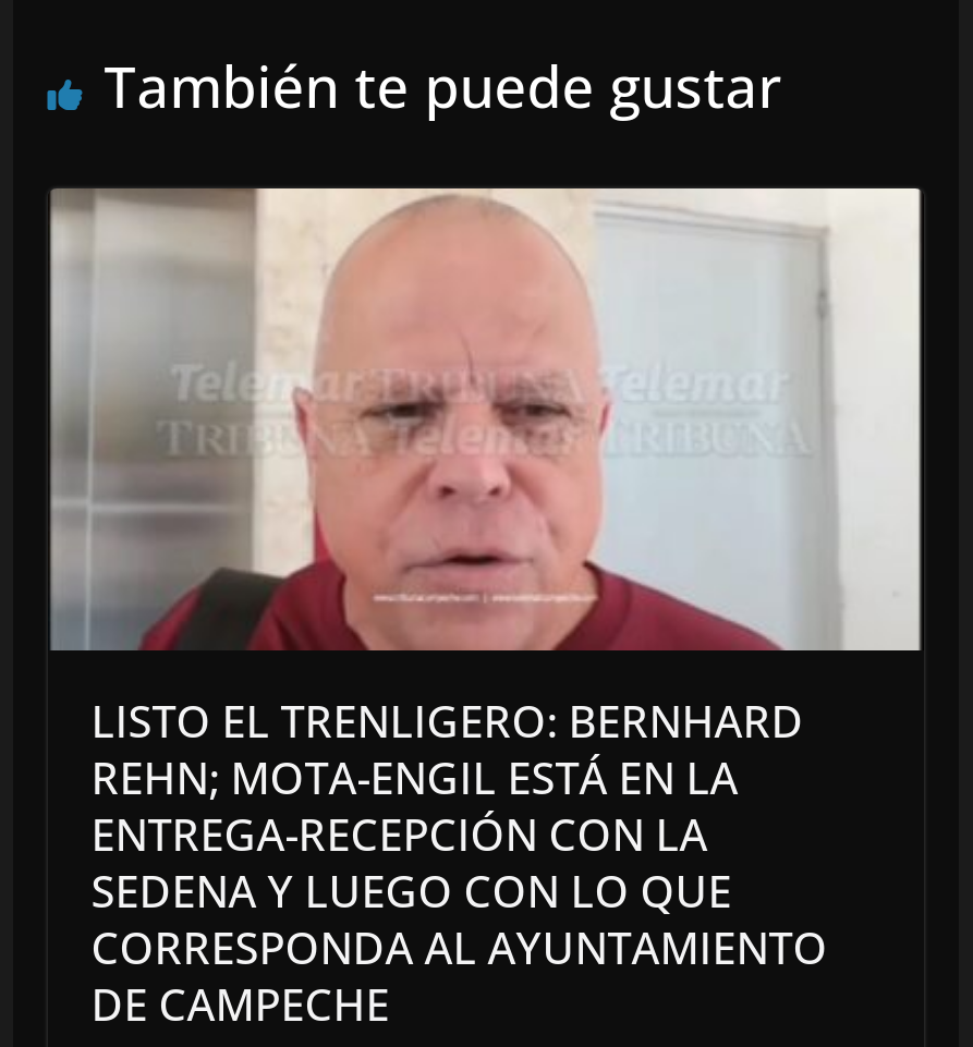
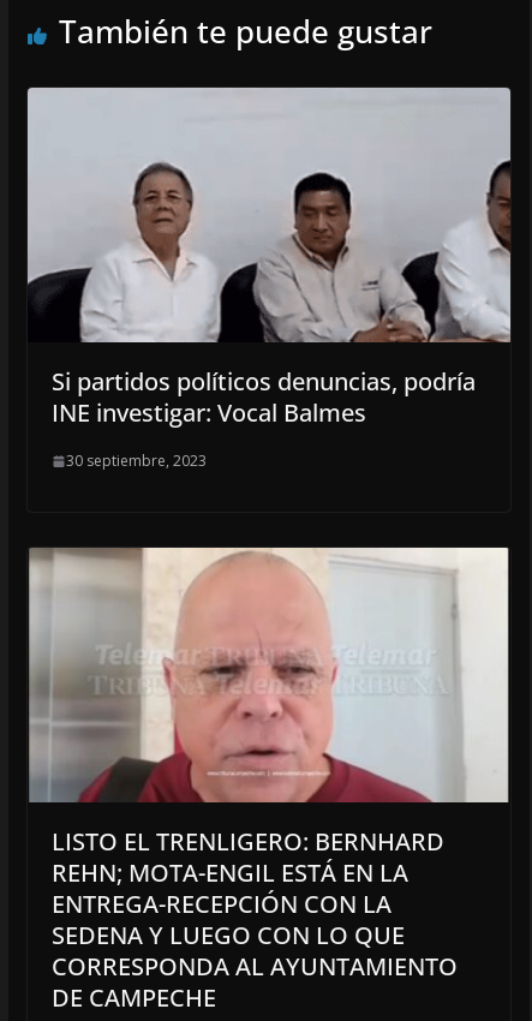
none -> [26,88,512,471] [image] | Si partidos políticos denuncias, podría | INE investigar: Vocal Balmes | 30 septiembre, 2023

